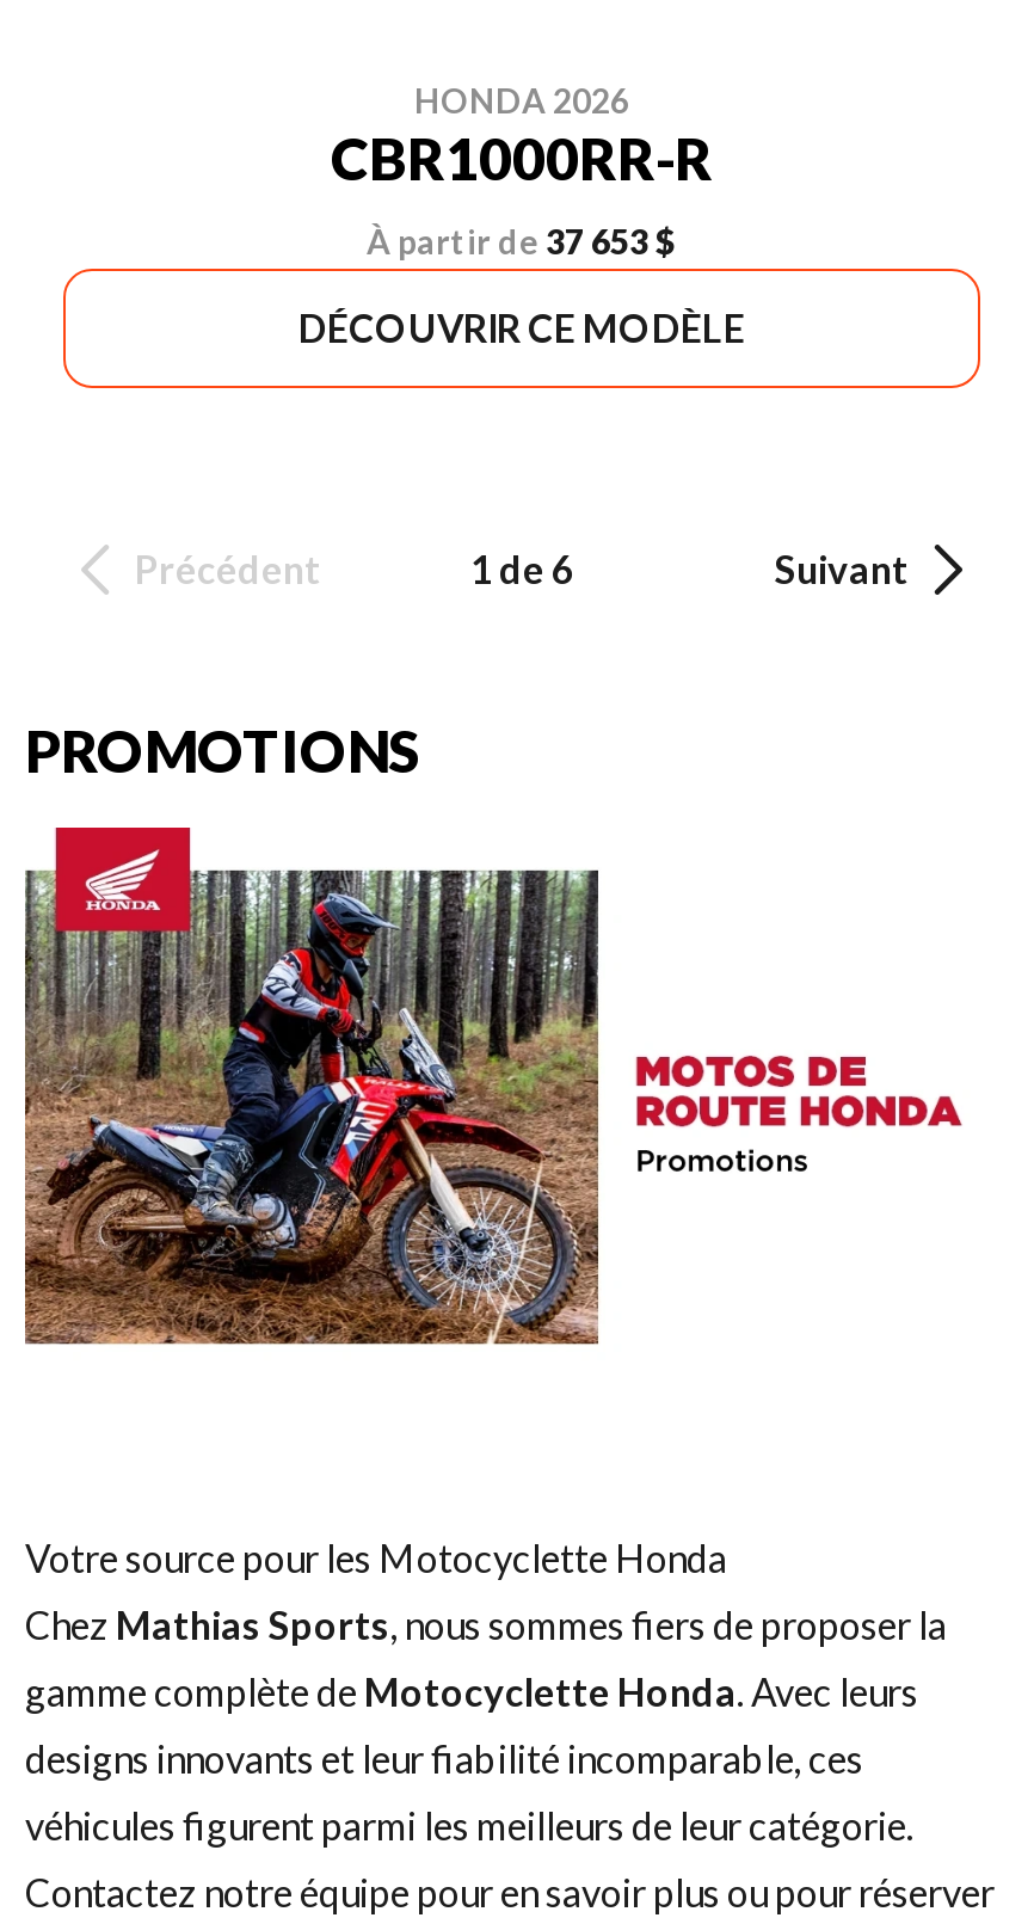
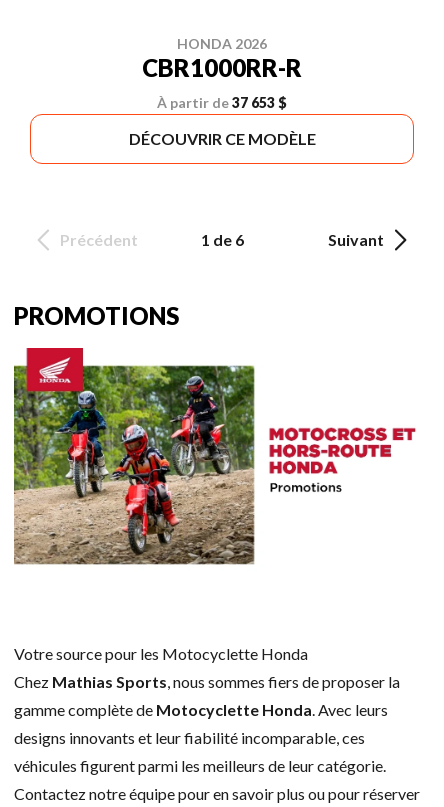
[23,868,601,1346] [image] -> [13,365,255,565] [image]
[634,1019,983,1129] [image] -> [268,427,417,475] [image]

